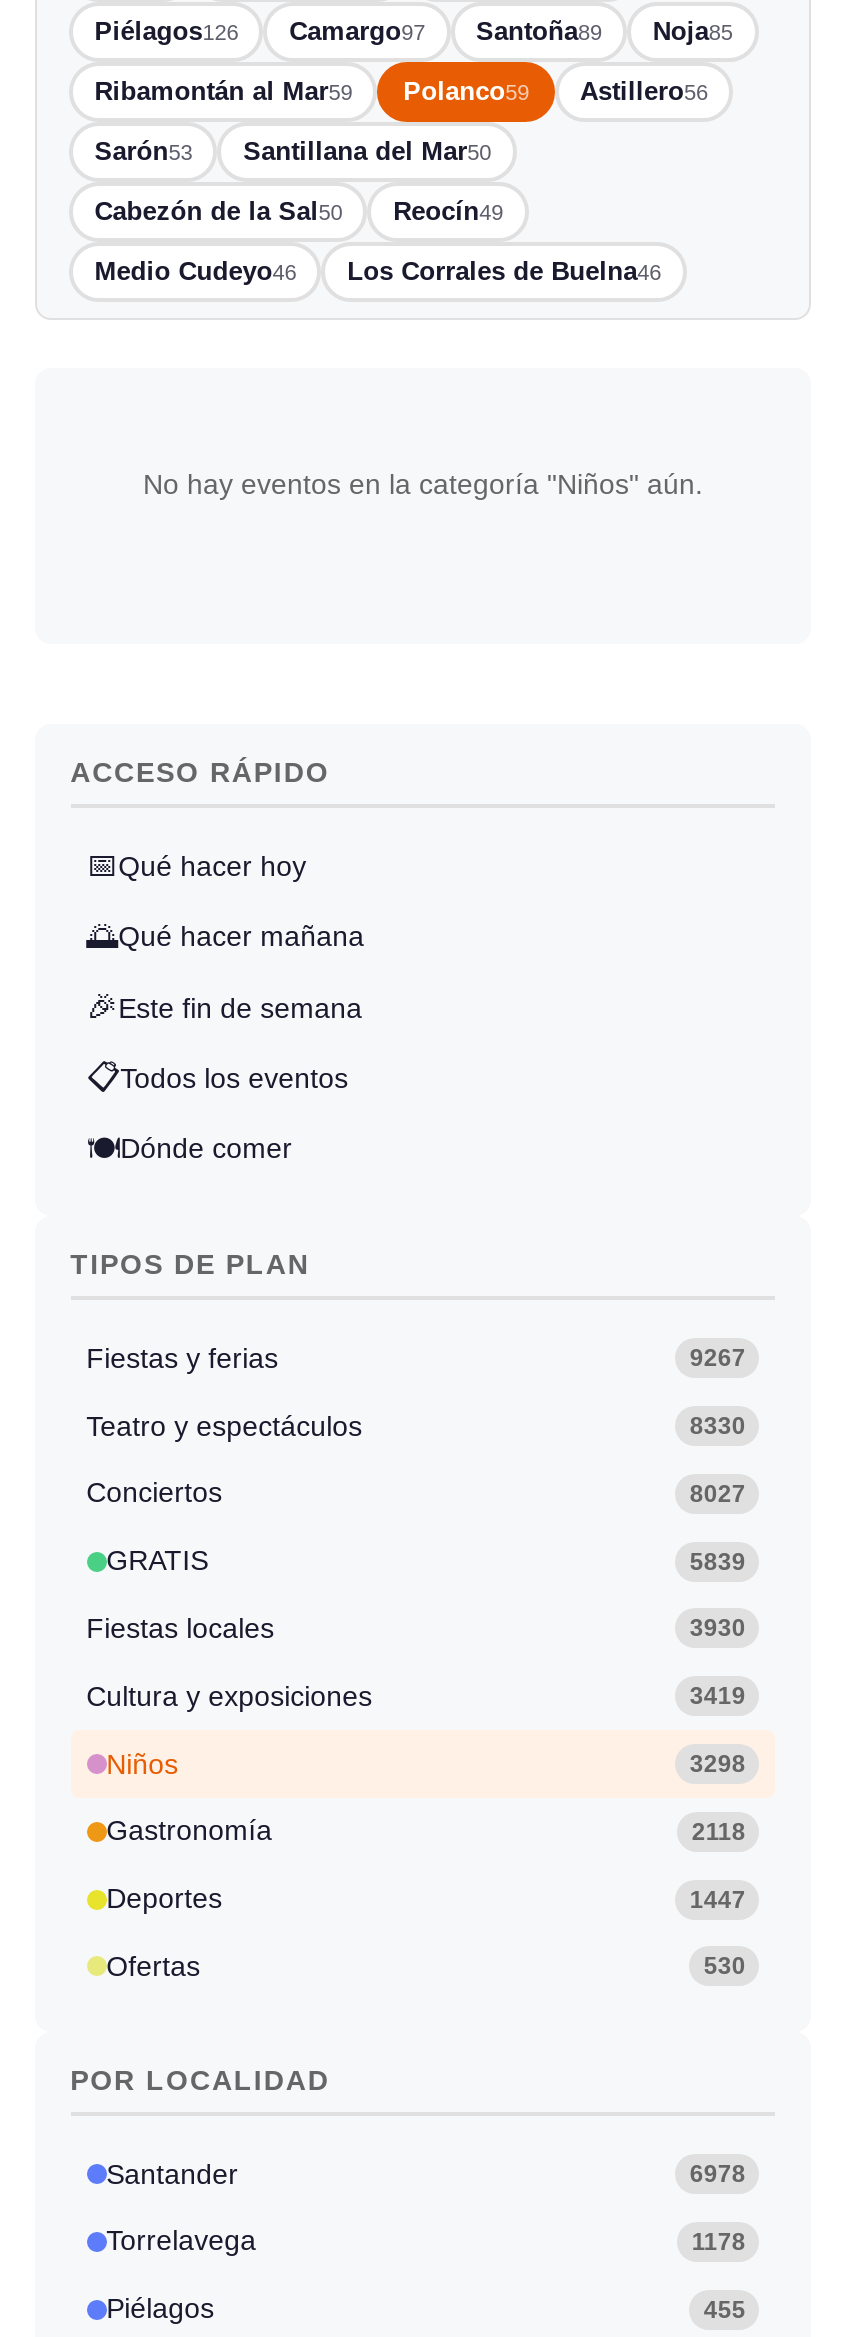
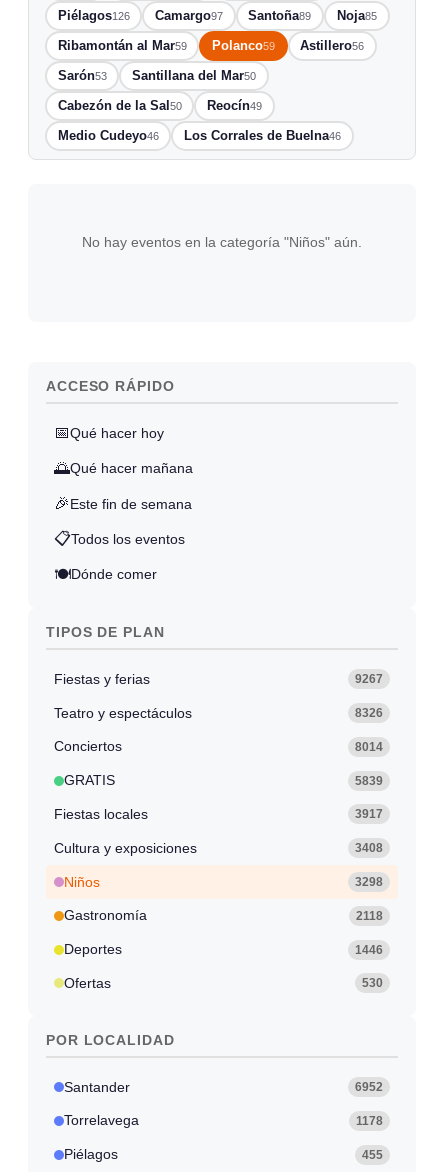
[690,1412,746,1440] 8330 -> [355,706,383,720] 8326
[690,1480,746,1508] 8027 -> [355,740,383,754] 8014
[690,1615,746,1643] 3930 -> [355,807,383,821] 3917
[690,1683,746,1711] 3419 -> [355,841,383,855] 3408
[690,1885,746,1913] 1447 -> [355,943,383,957] 1446
[690,2160,746,2188] 6978 -> [355,1080,383,1094] 6952

